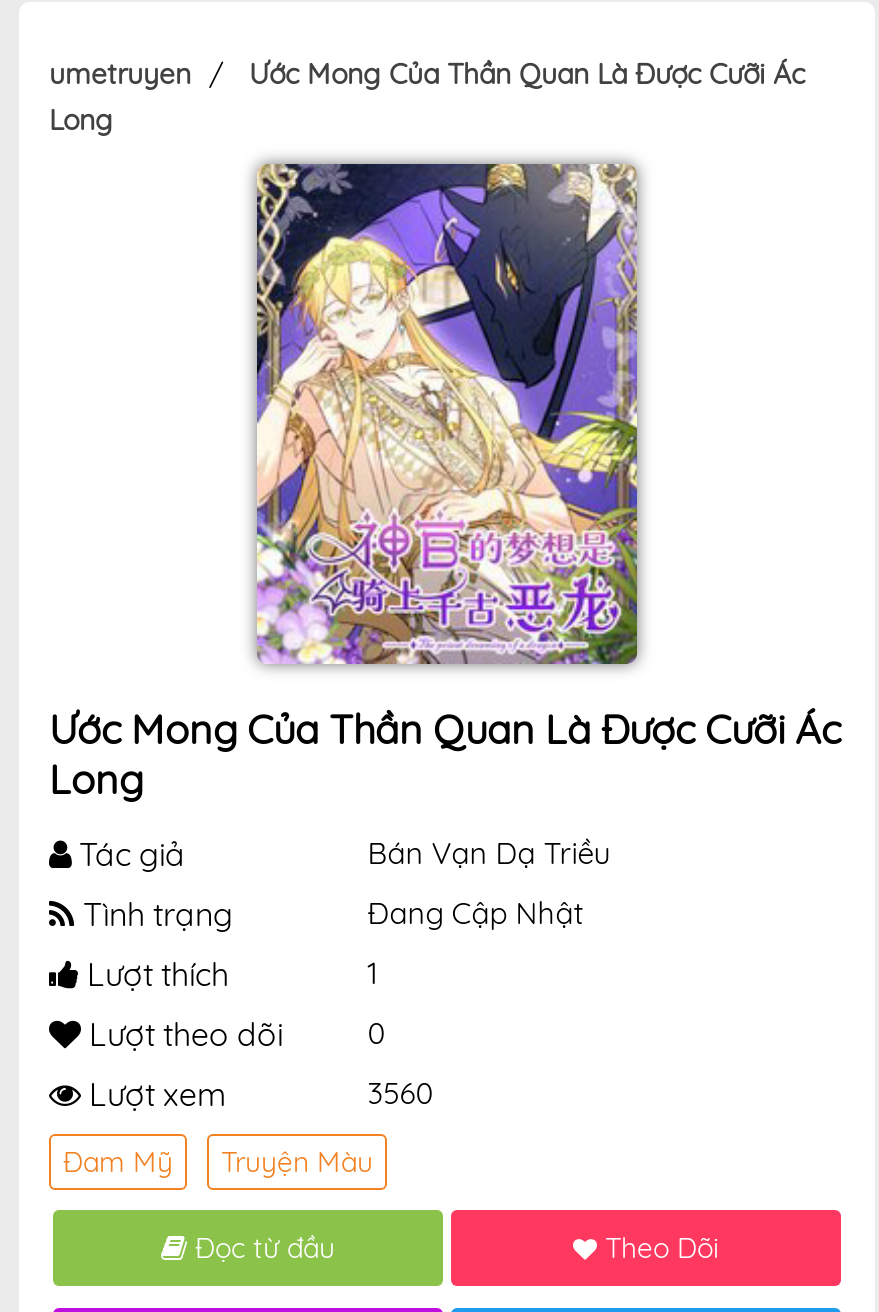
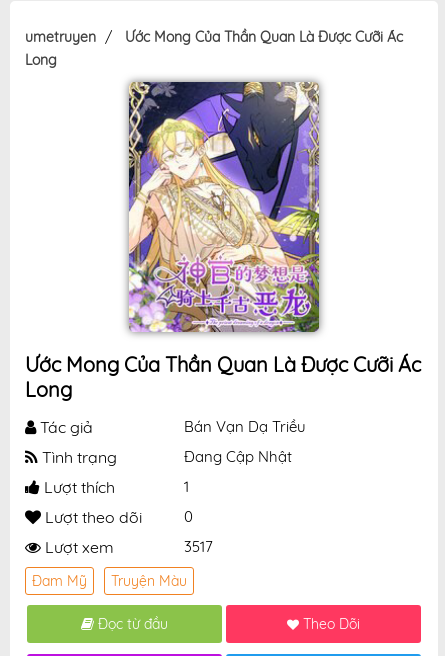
[367,1074,433,1112] 3560 -> [184,537,213,556] 3517

